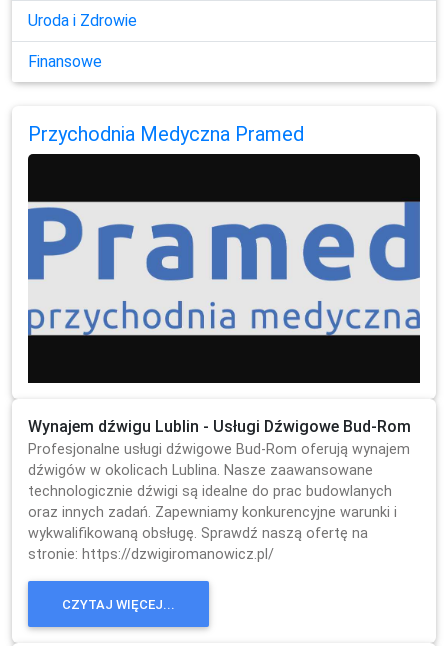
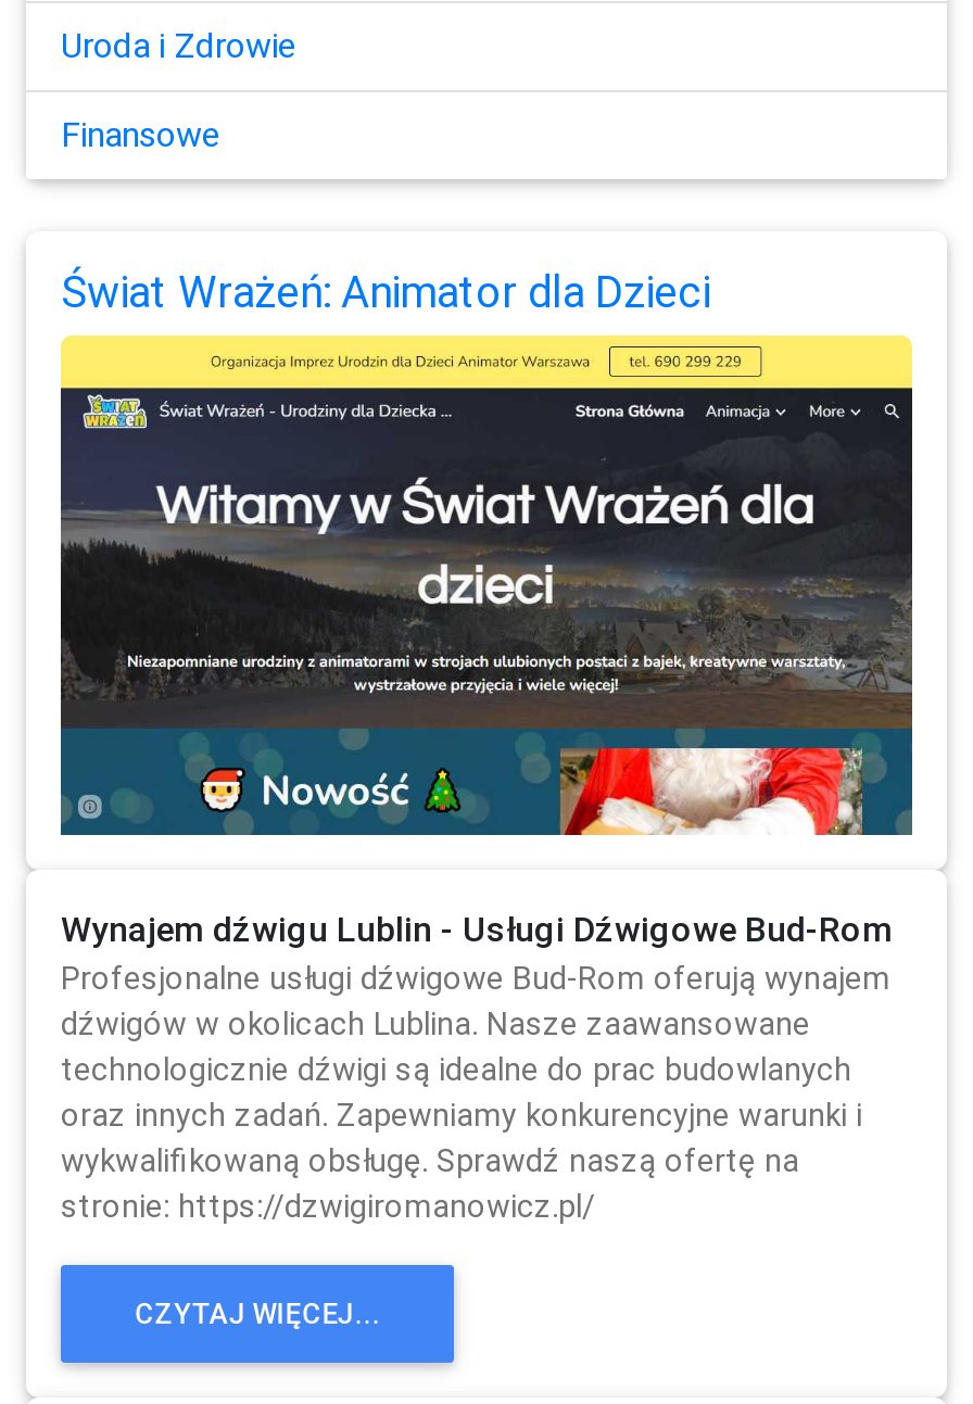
[28,122,304,146] Przychodnia Medyczna Pramed -> [61,266,710,318] Świat Wrażeń: Animator dla Dzieci
[27,153,421,384] [image] -> [59,334,914,836] [image]

